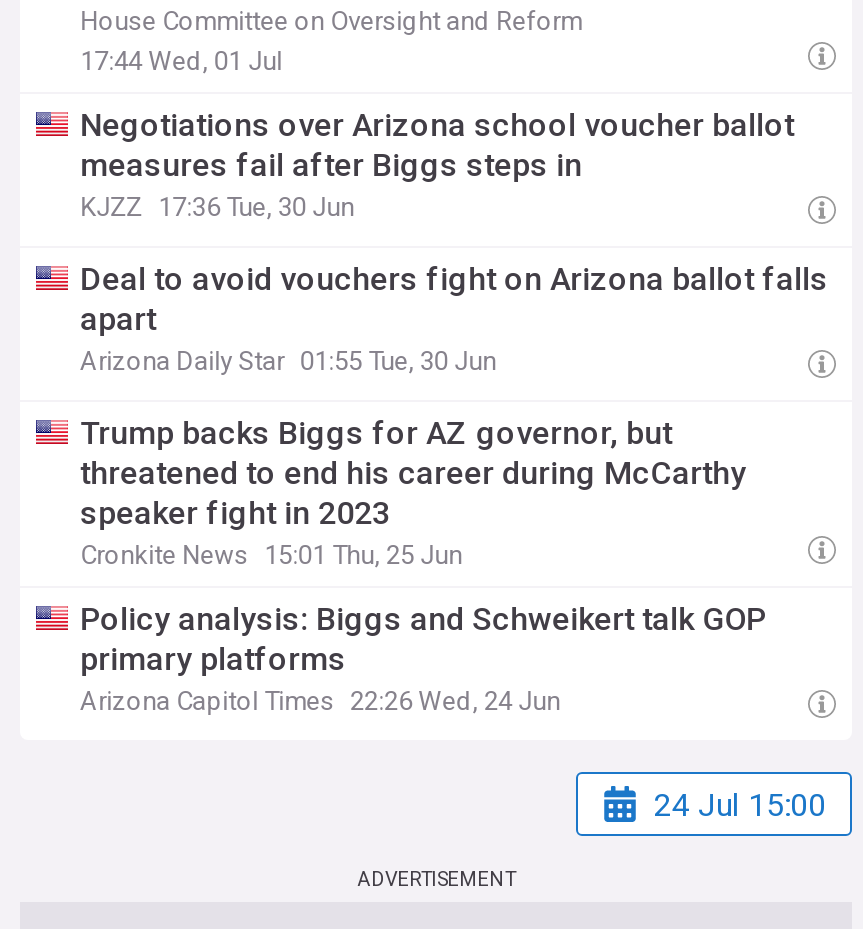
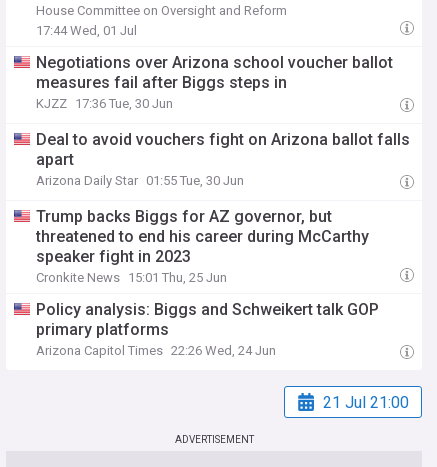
[654,785,826,823] 24 Jul 15:00 -> [323,392,409,411] 21 Jul 21:00

